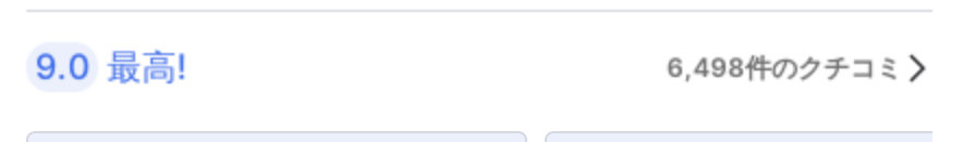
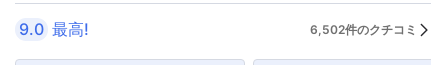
[667,50,902,82] 6,498件のクチコミ -> [310,21,417,36] 6,502件のクチコミ

